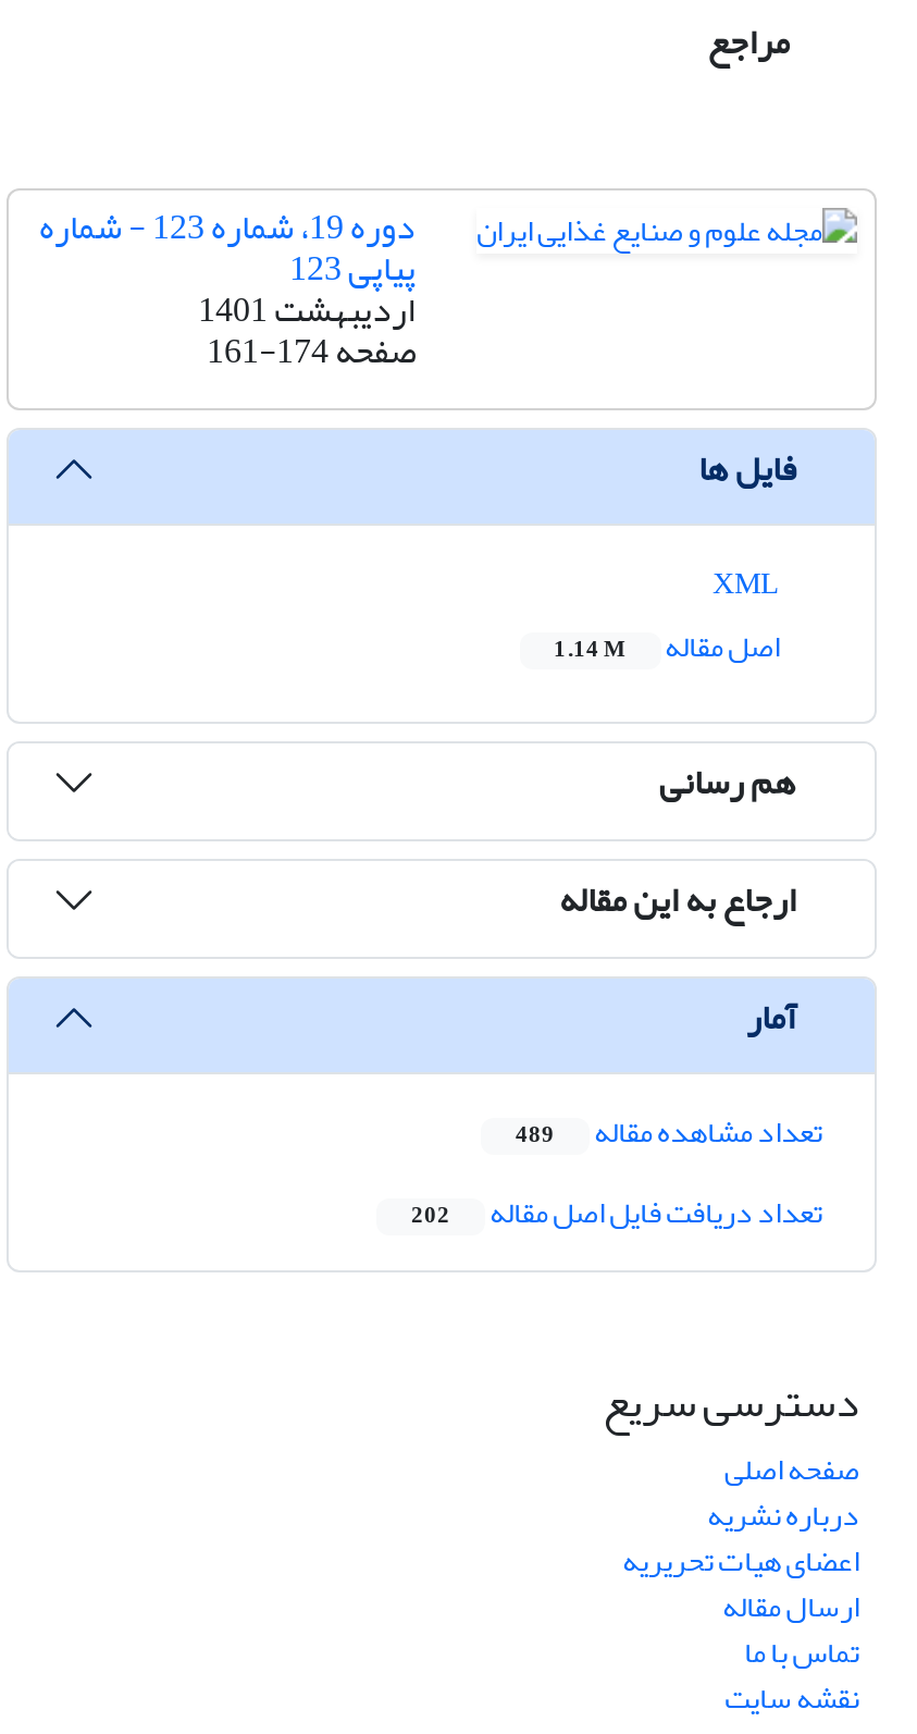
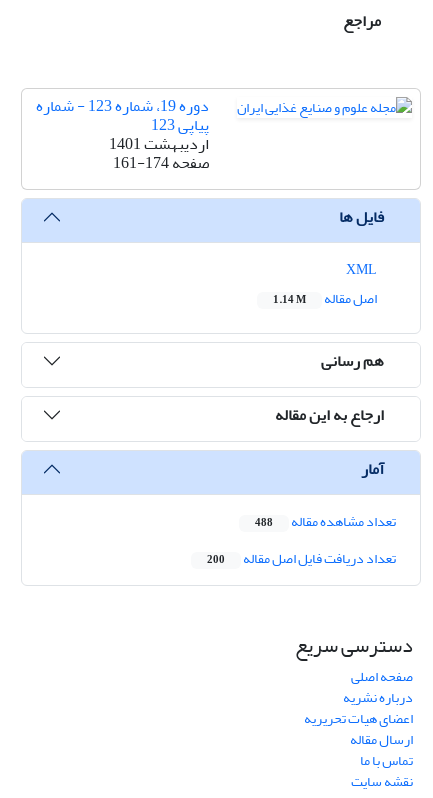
[516,1104,822,1162] تعداد مشاهده مقاله 489 -> [255,508,396,535] تعداد مشاهده مقاله 488
[411,1184,822,1243] تعداد دریافت فایل اصل مقاله 202 -> [207,545,396,572] تعداد دریافت فایل اصل مقاله 200

